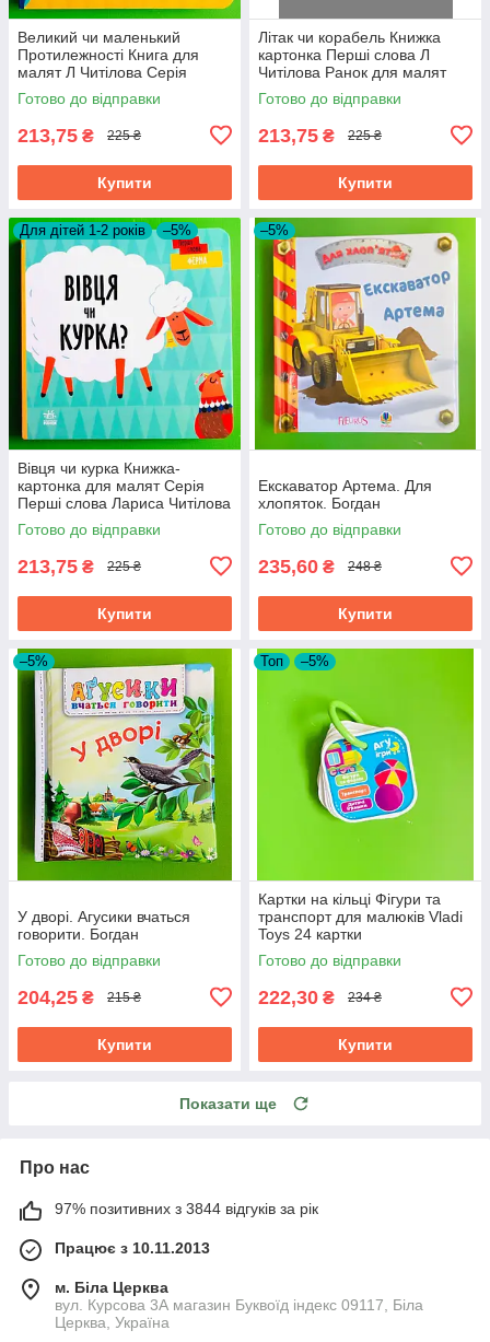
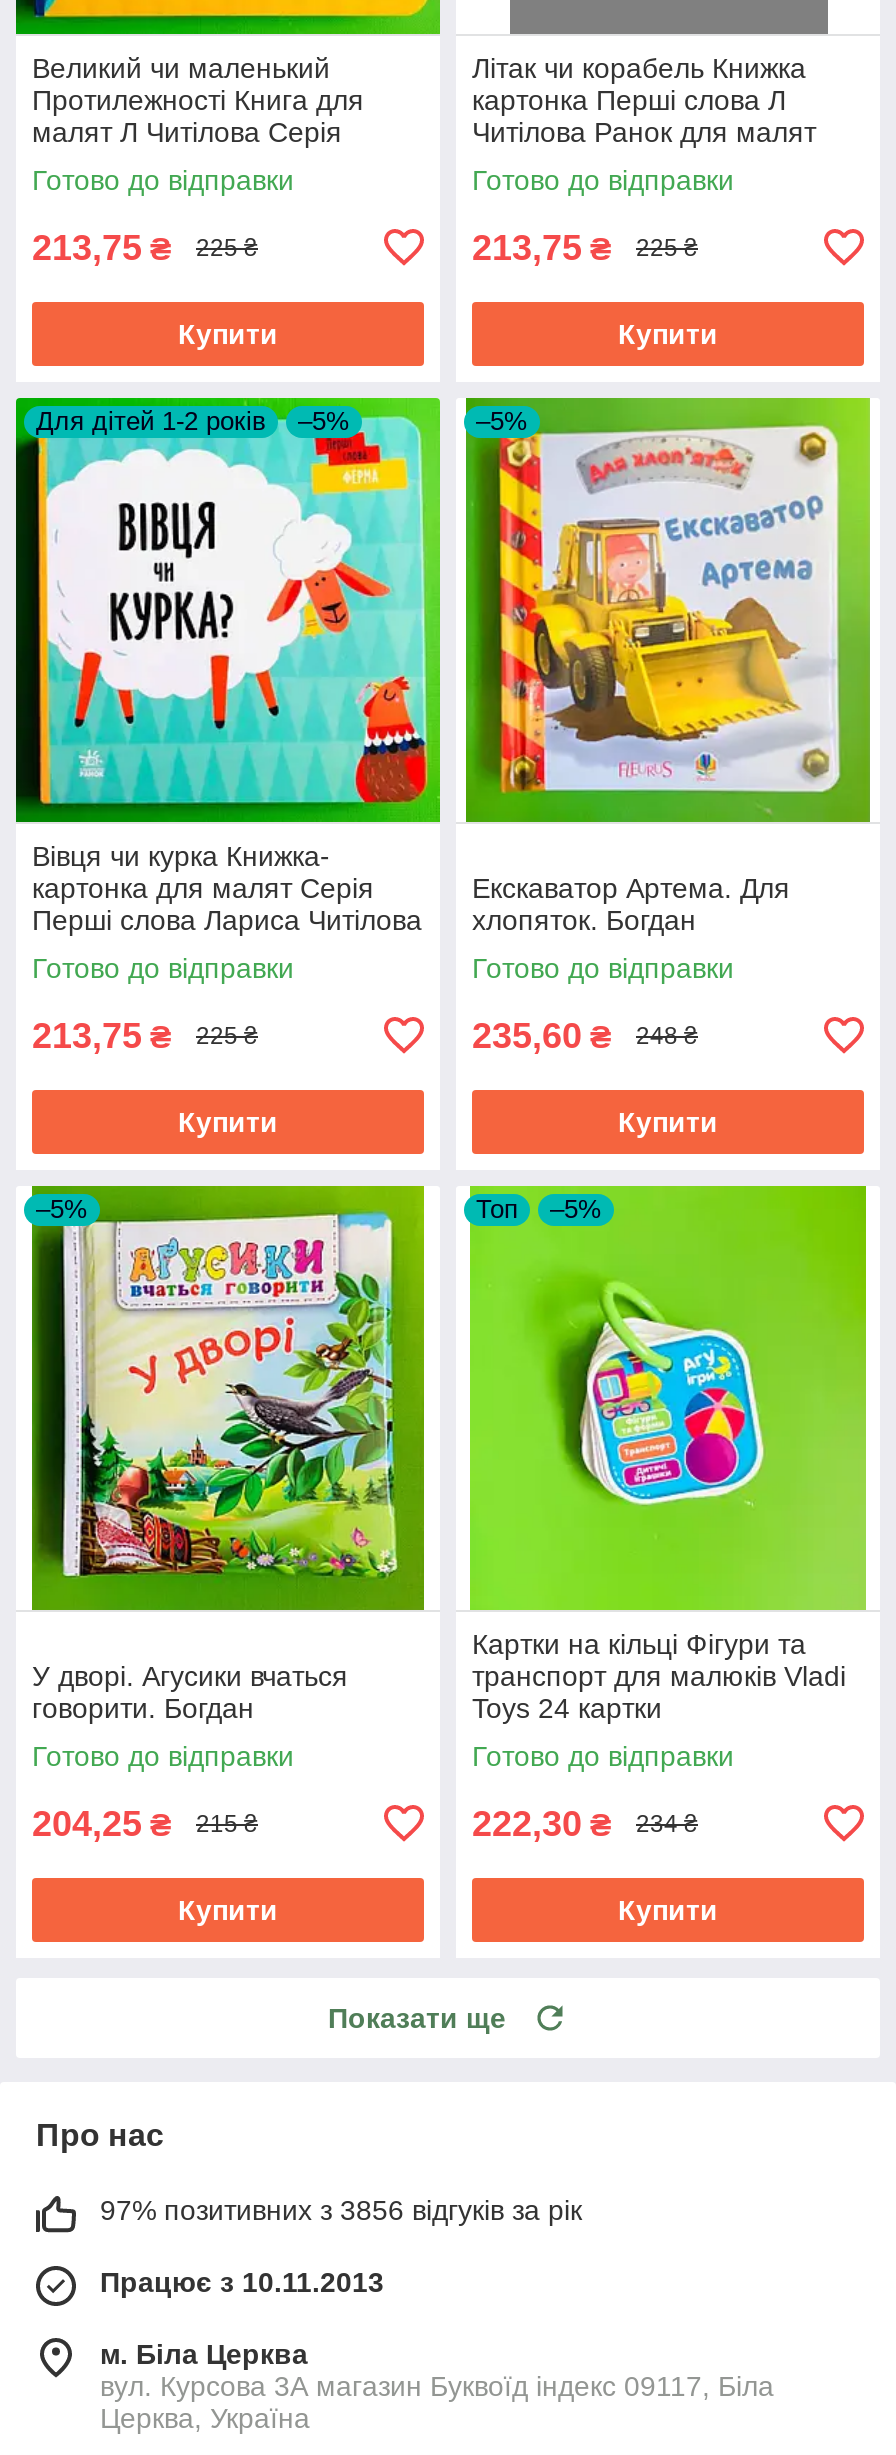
[55,1200,318,1217] 97% позитивних з 3844 відгуків за рік -> [100,2194,582,2226] 97% позитивних з 3856 відгуків за рік

